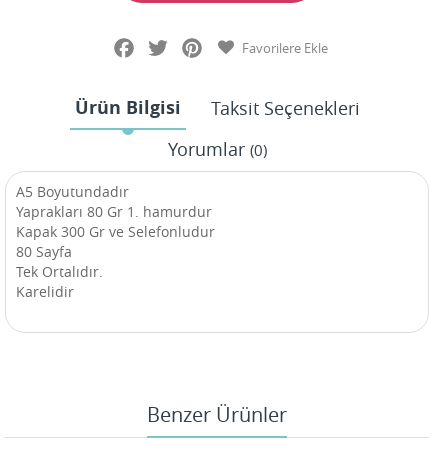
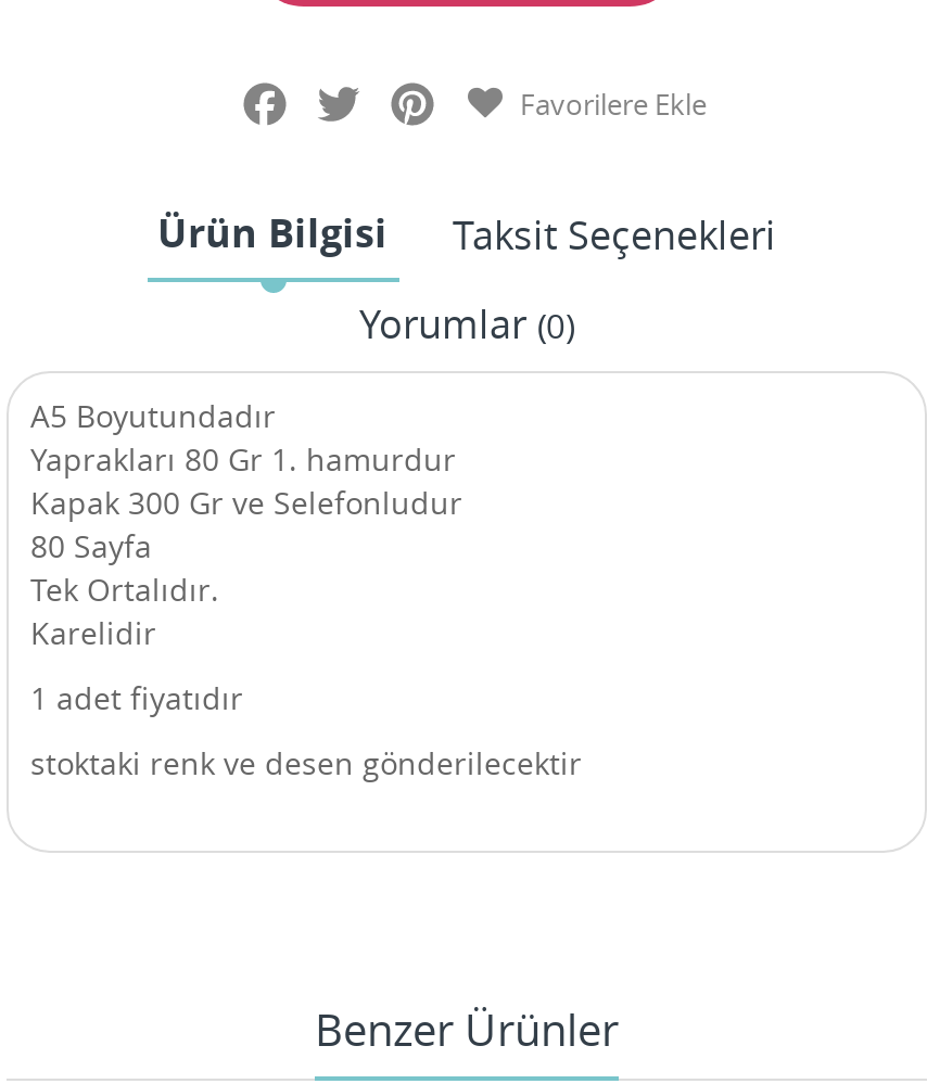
none -> [30,677,582,783] 1 adet fiyatıdır | stoktaki renk ve desen gönderilecektir

